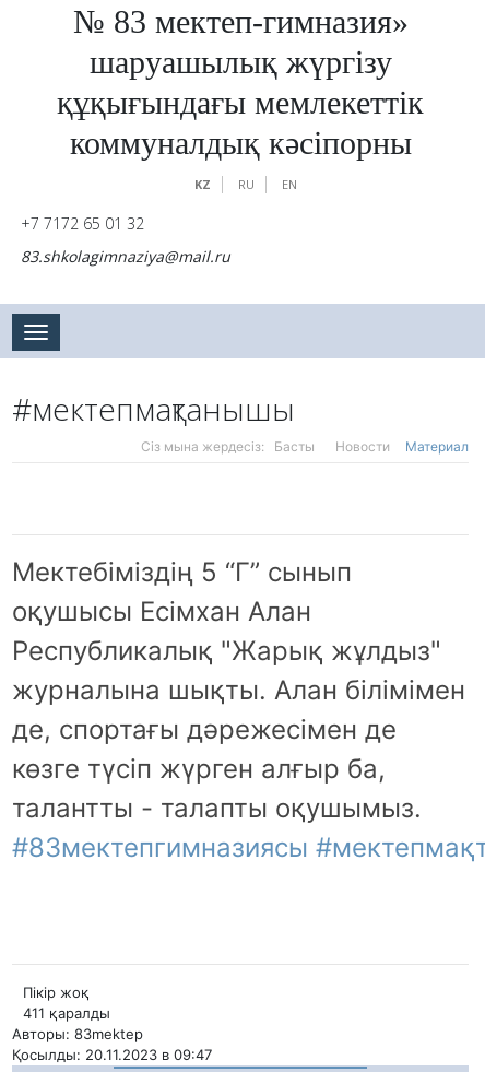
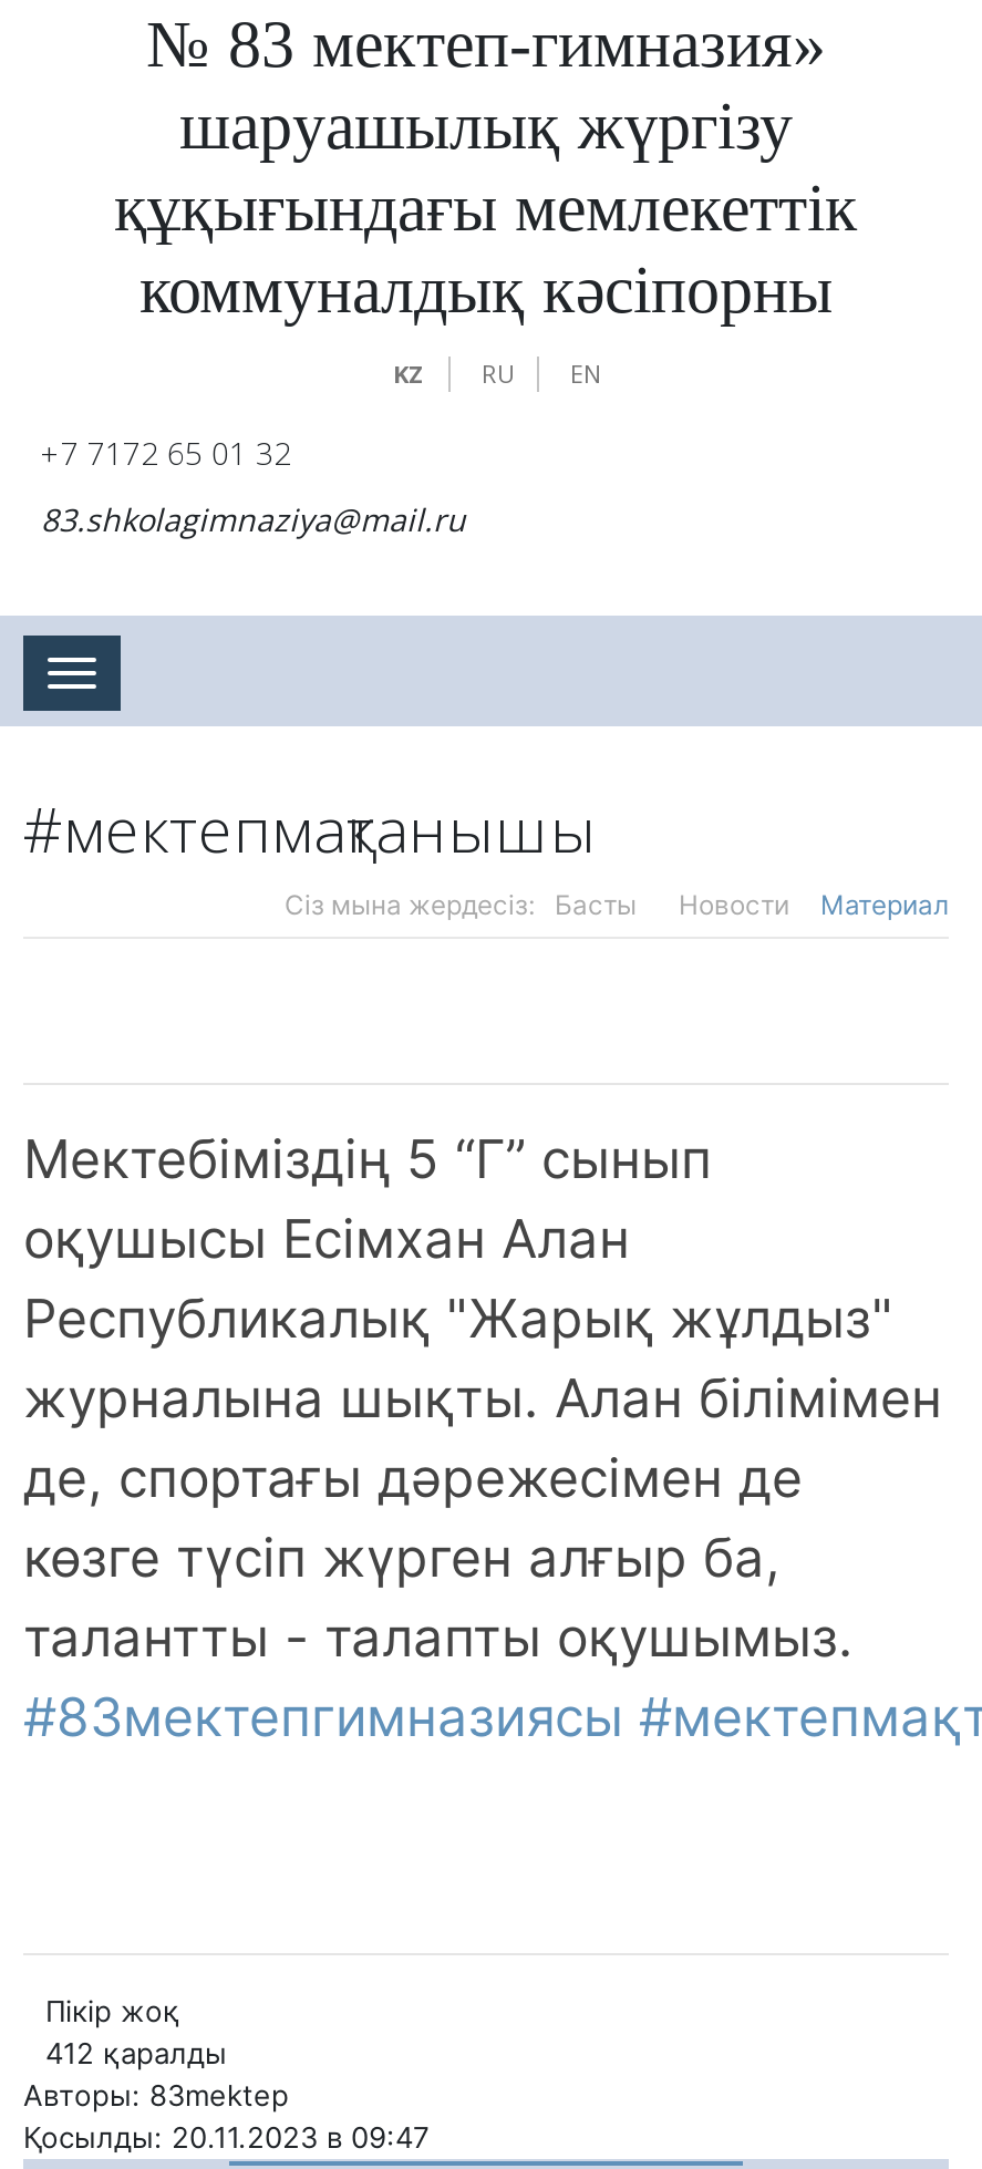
[23,1005,110,1022] 411 қаралды -> [45,2036,227,2072] 412 қаралды

